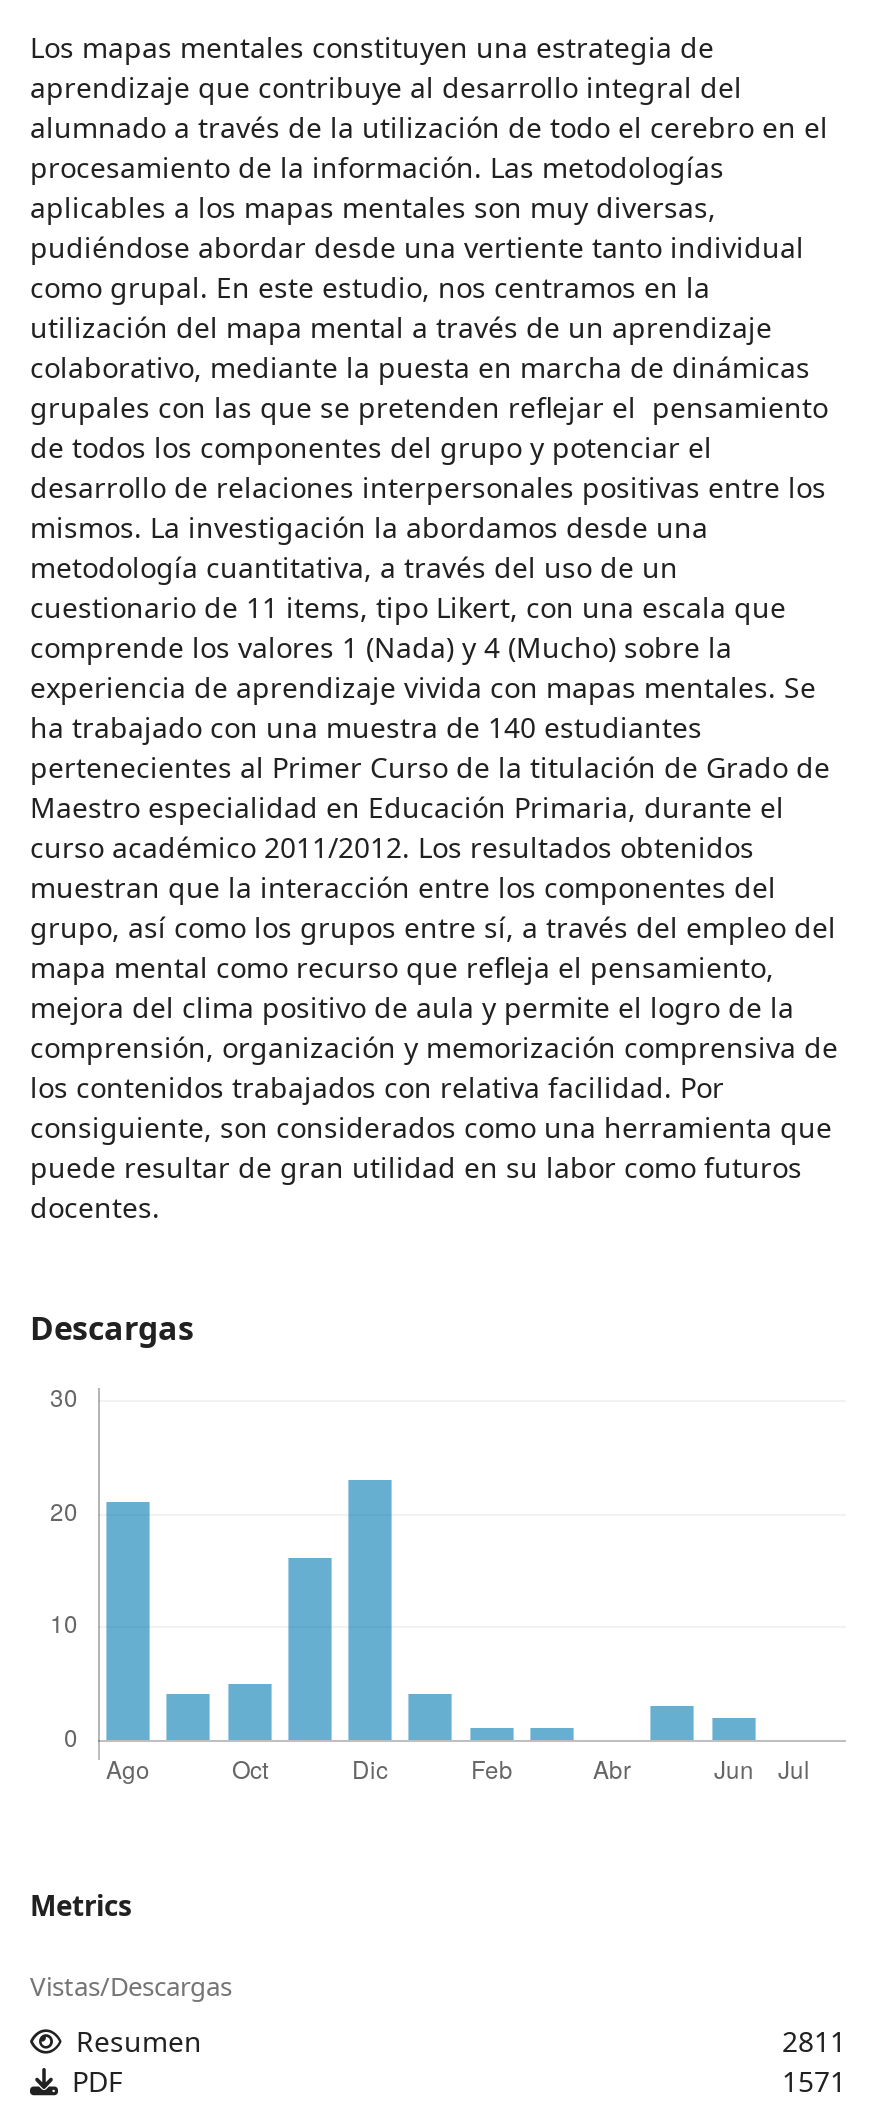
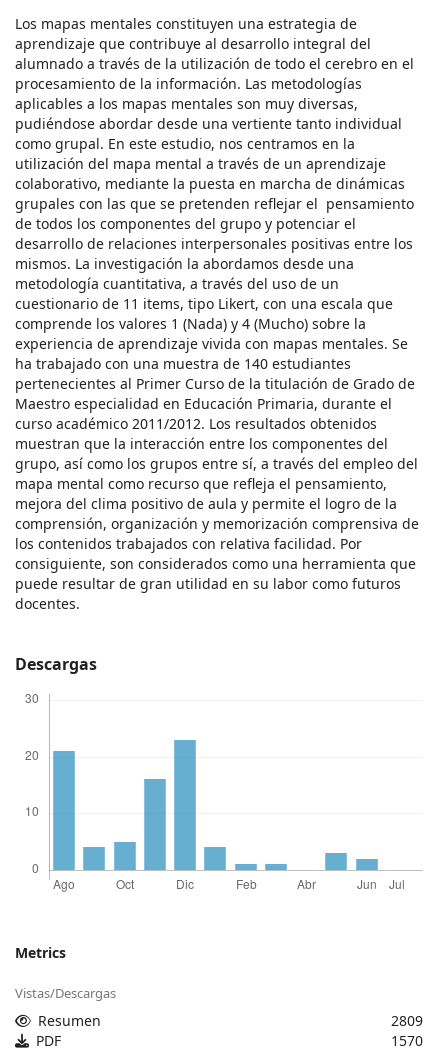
[782,2022,846,2060] 2811 -> [391,1011,423,1030] 2809
[782,2062,846,2100] 1571 -> [391,1031,423,1050] 1570

